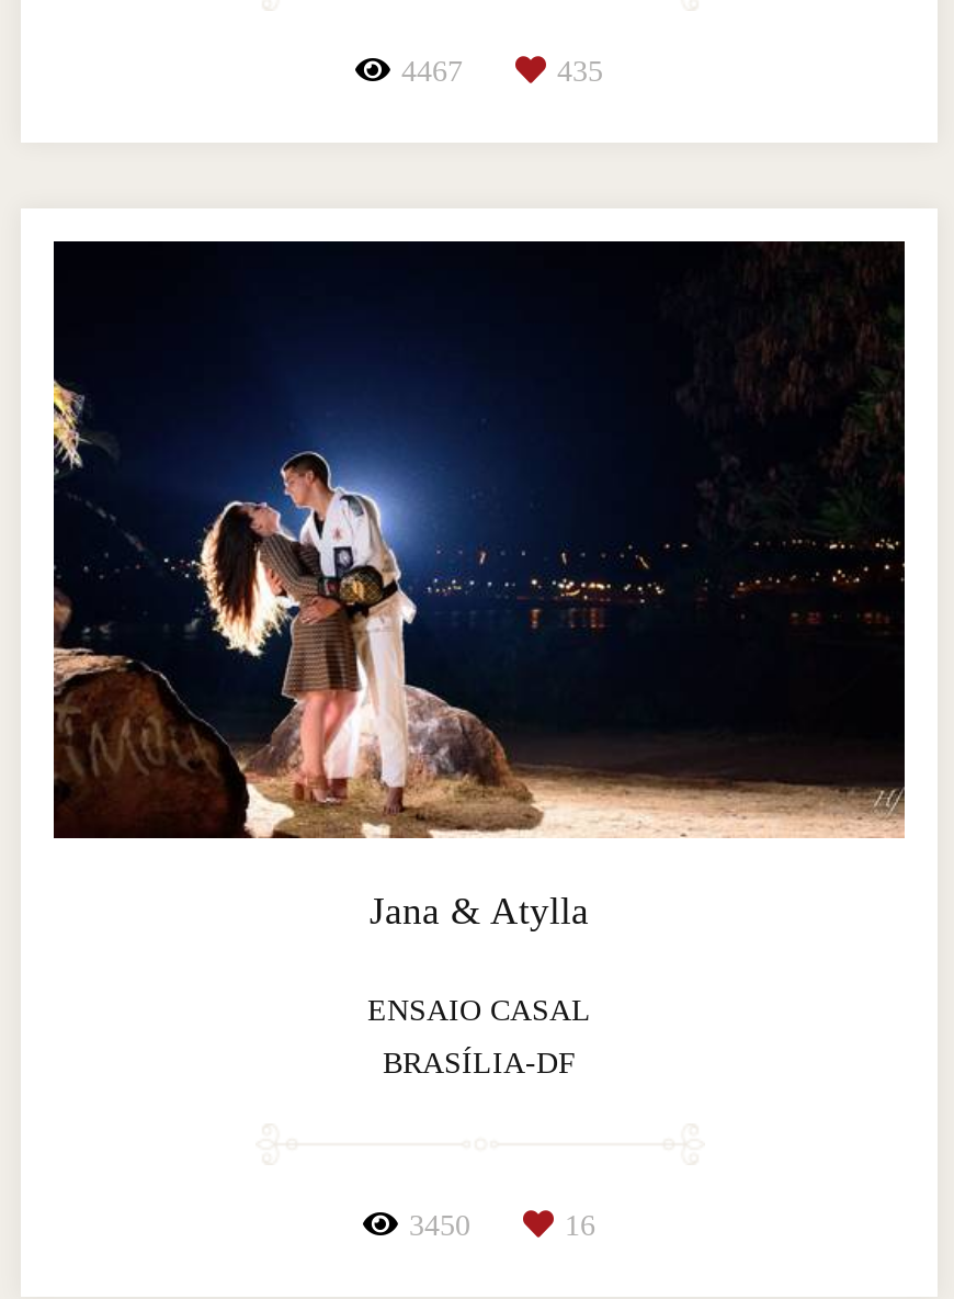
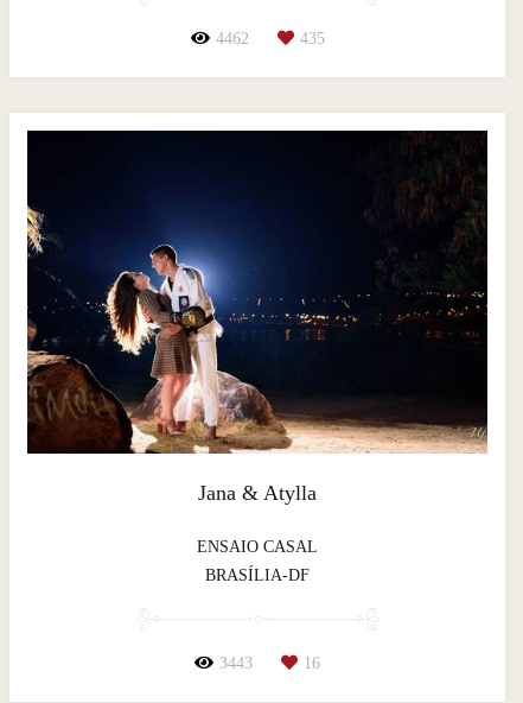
[401,55,463,88] 4467 -> [215,30,248,48] 4462
[409,1209,470,1242] 3450 -> [219,654,253,672] 3443

